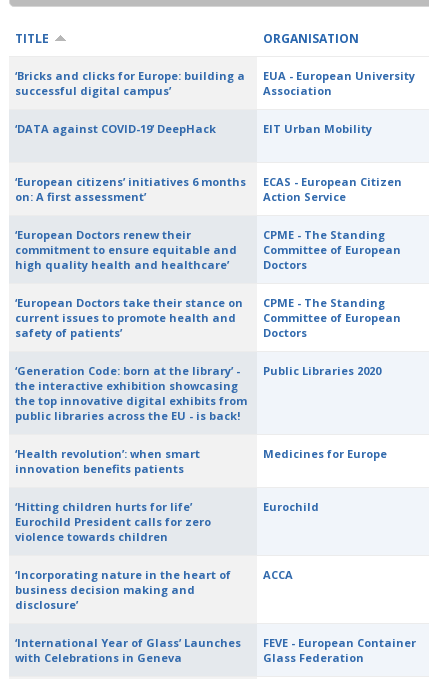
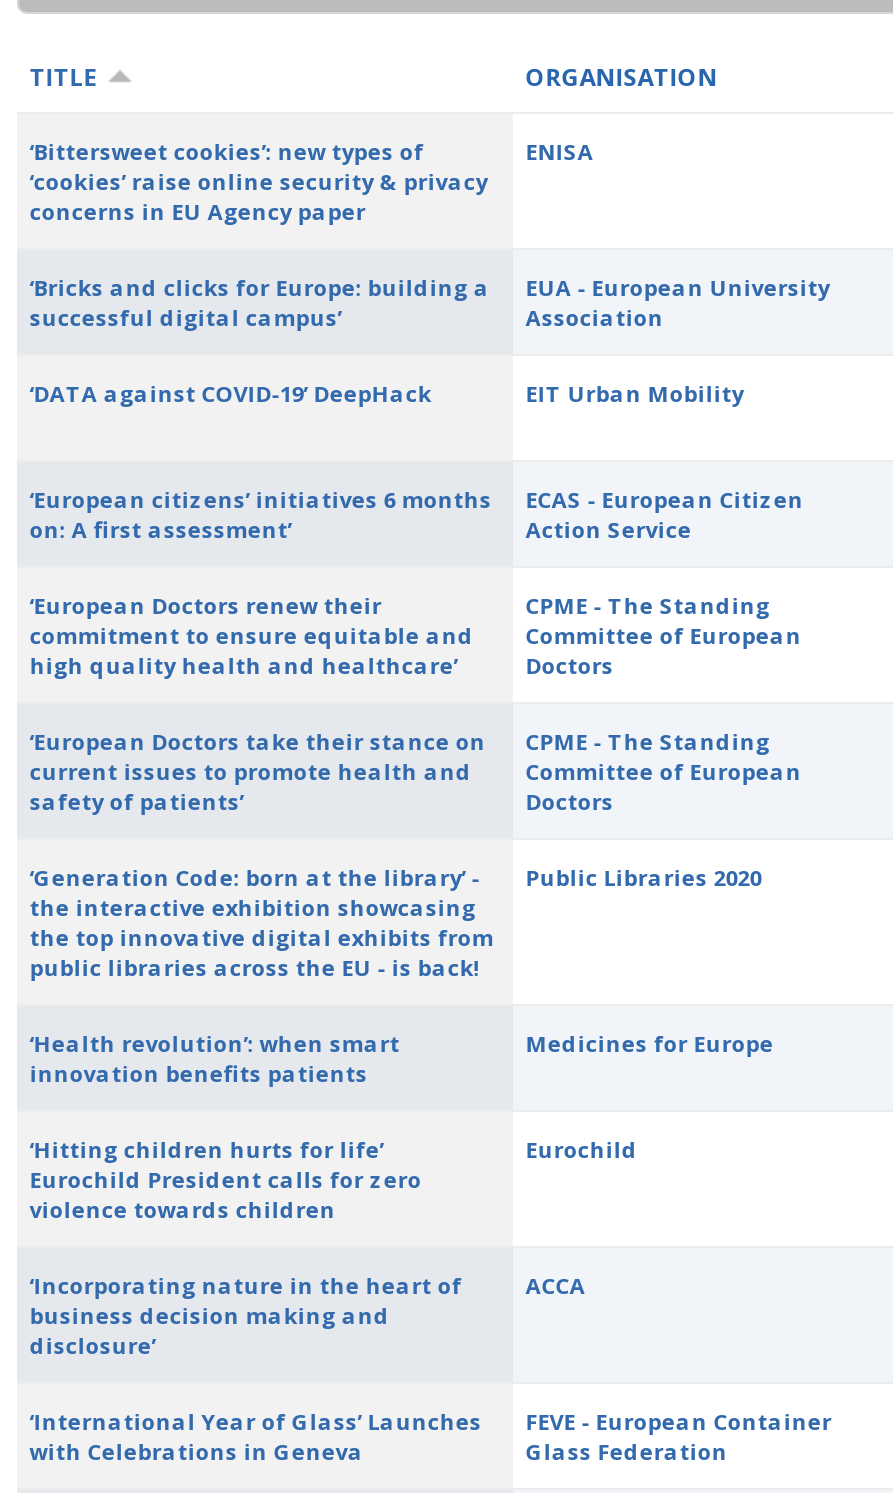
none -> [29,136,487,226] ‘Bittersweet cookies’: new types of | ‘cookies’ raise online security & privacy | concerns in EU Agency paper
none -> [525,136,593,166] ENISA

